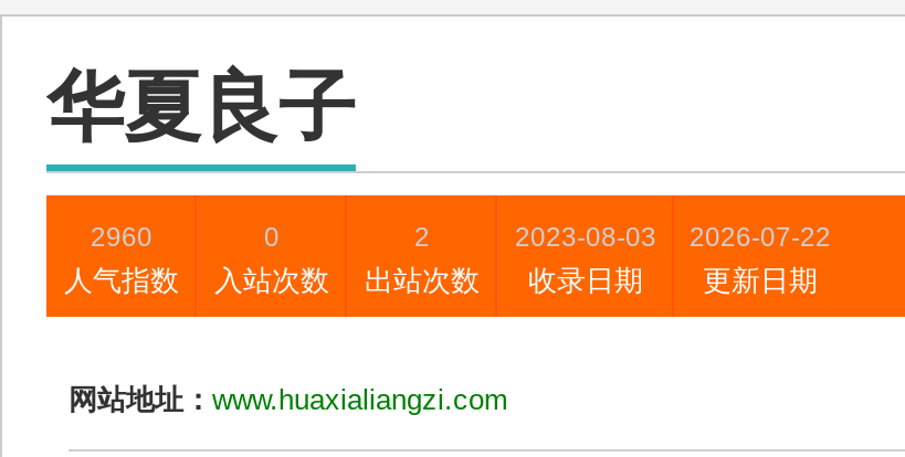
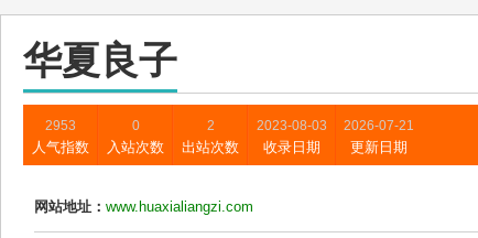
[91,222,152,253] 2960 -> [45,118,76,133] 2953
[515,222,831,253] 2023-08-03 2026-07-22 -> [257,118,414,133] 2023-08-03 2026-07-21

